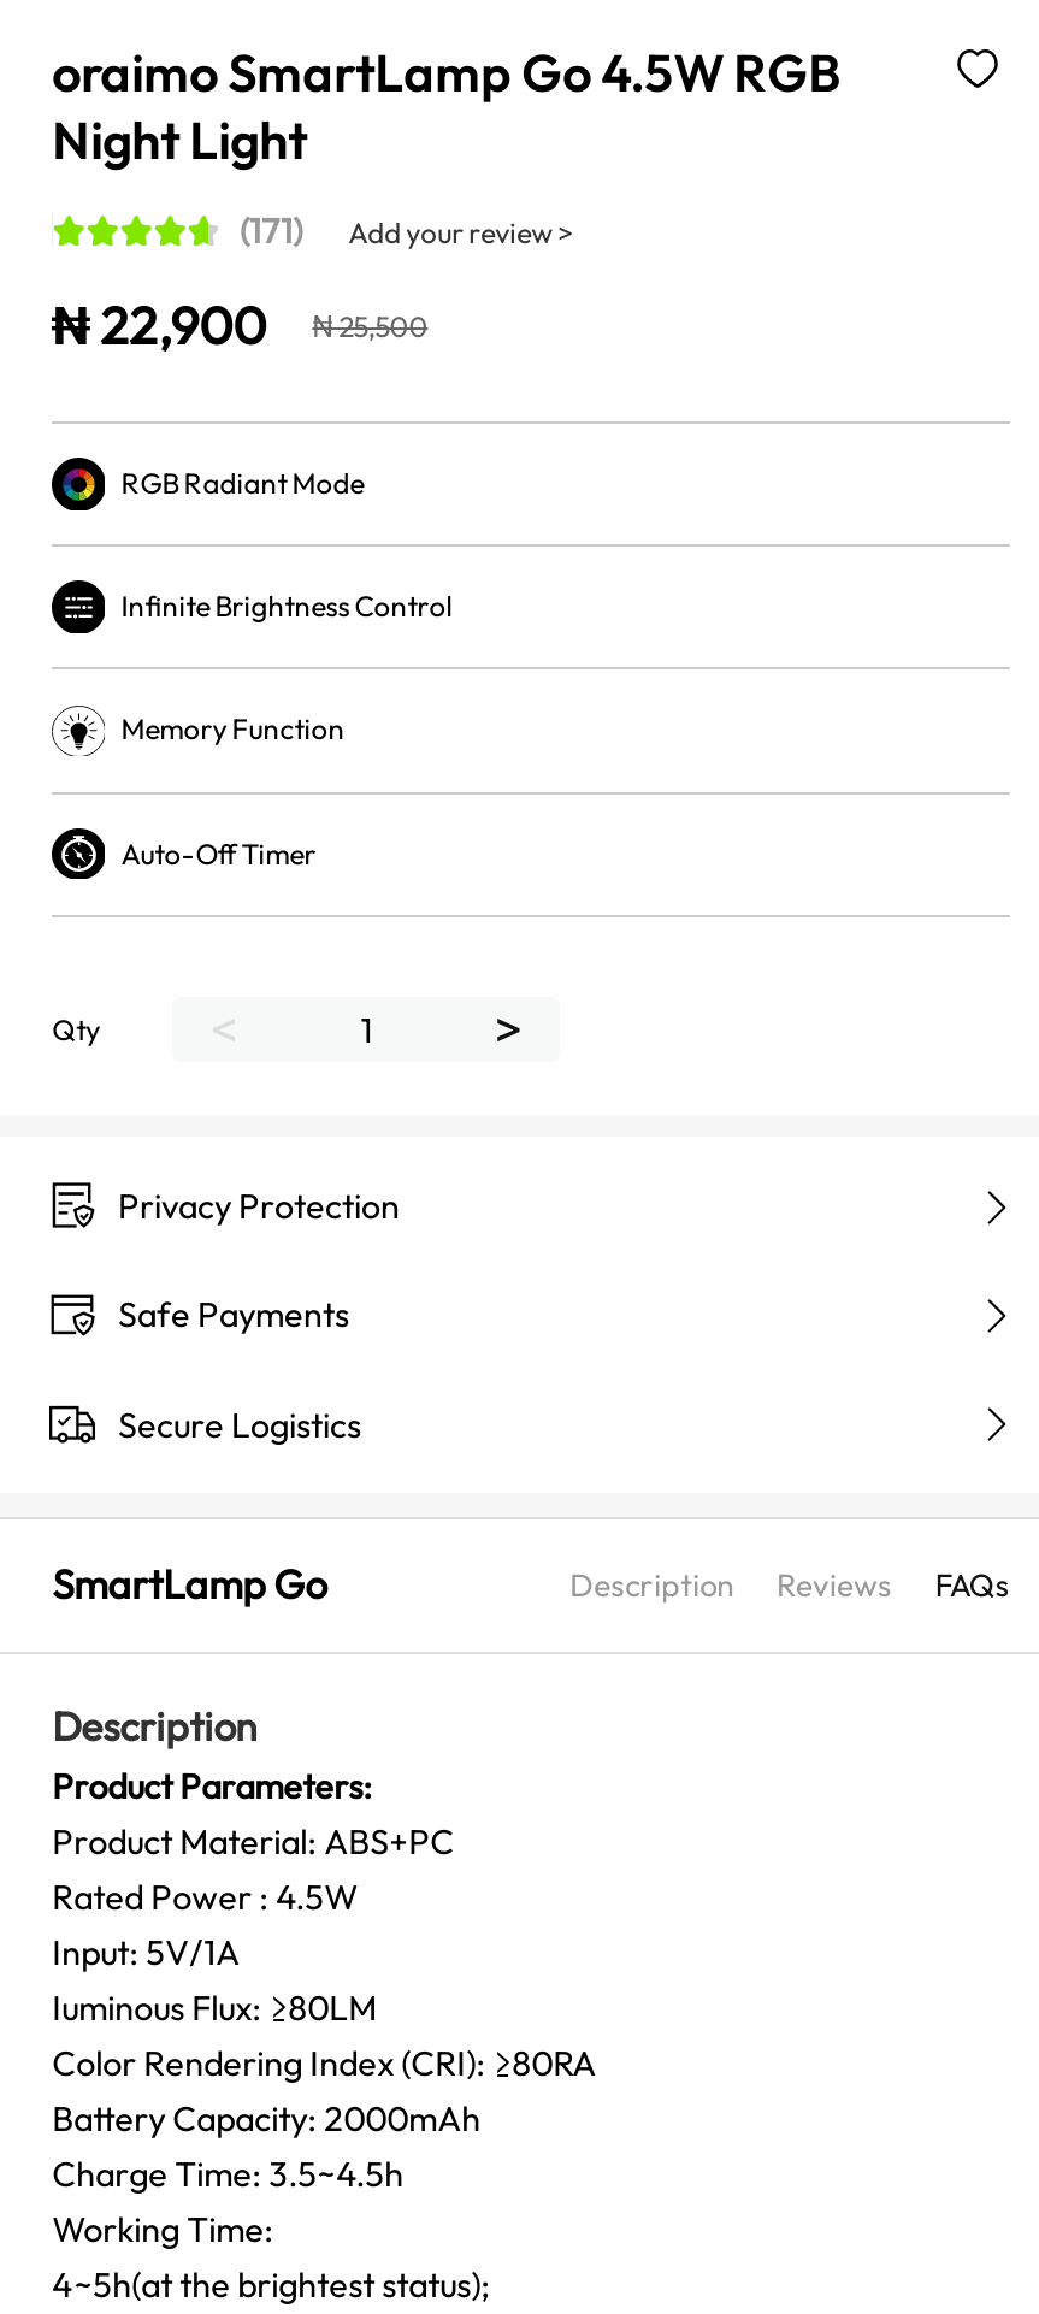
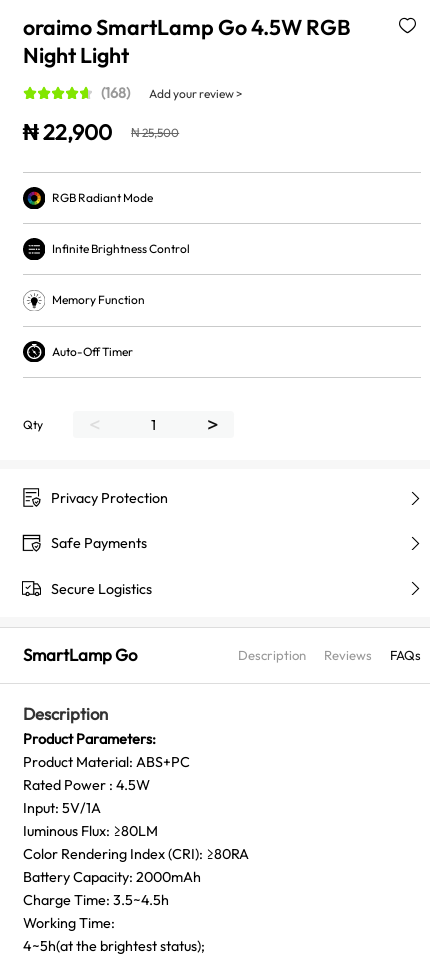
[240,209,572,252] (171) Add your review > -> [101,84,242,102] (168) Add your review >

